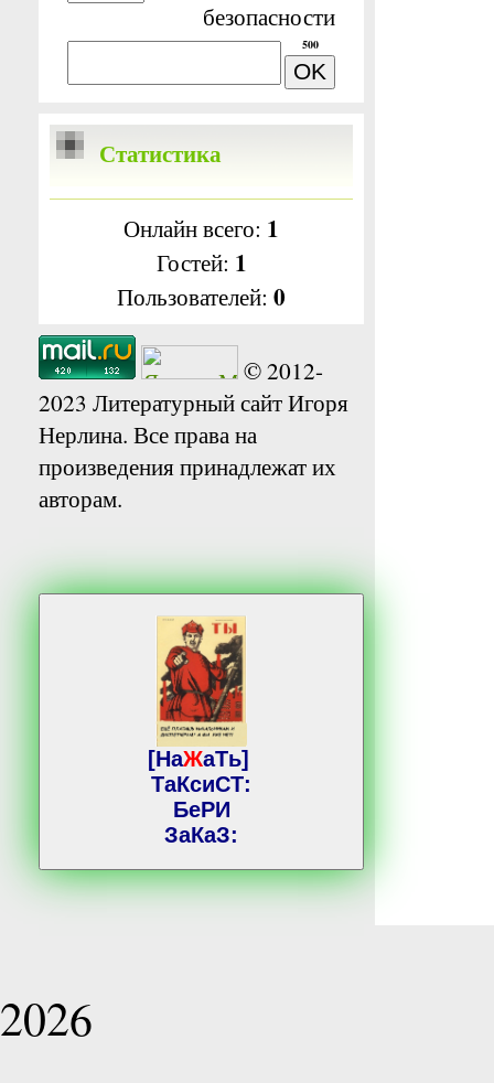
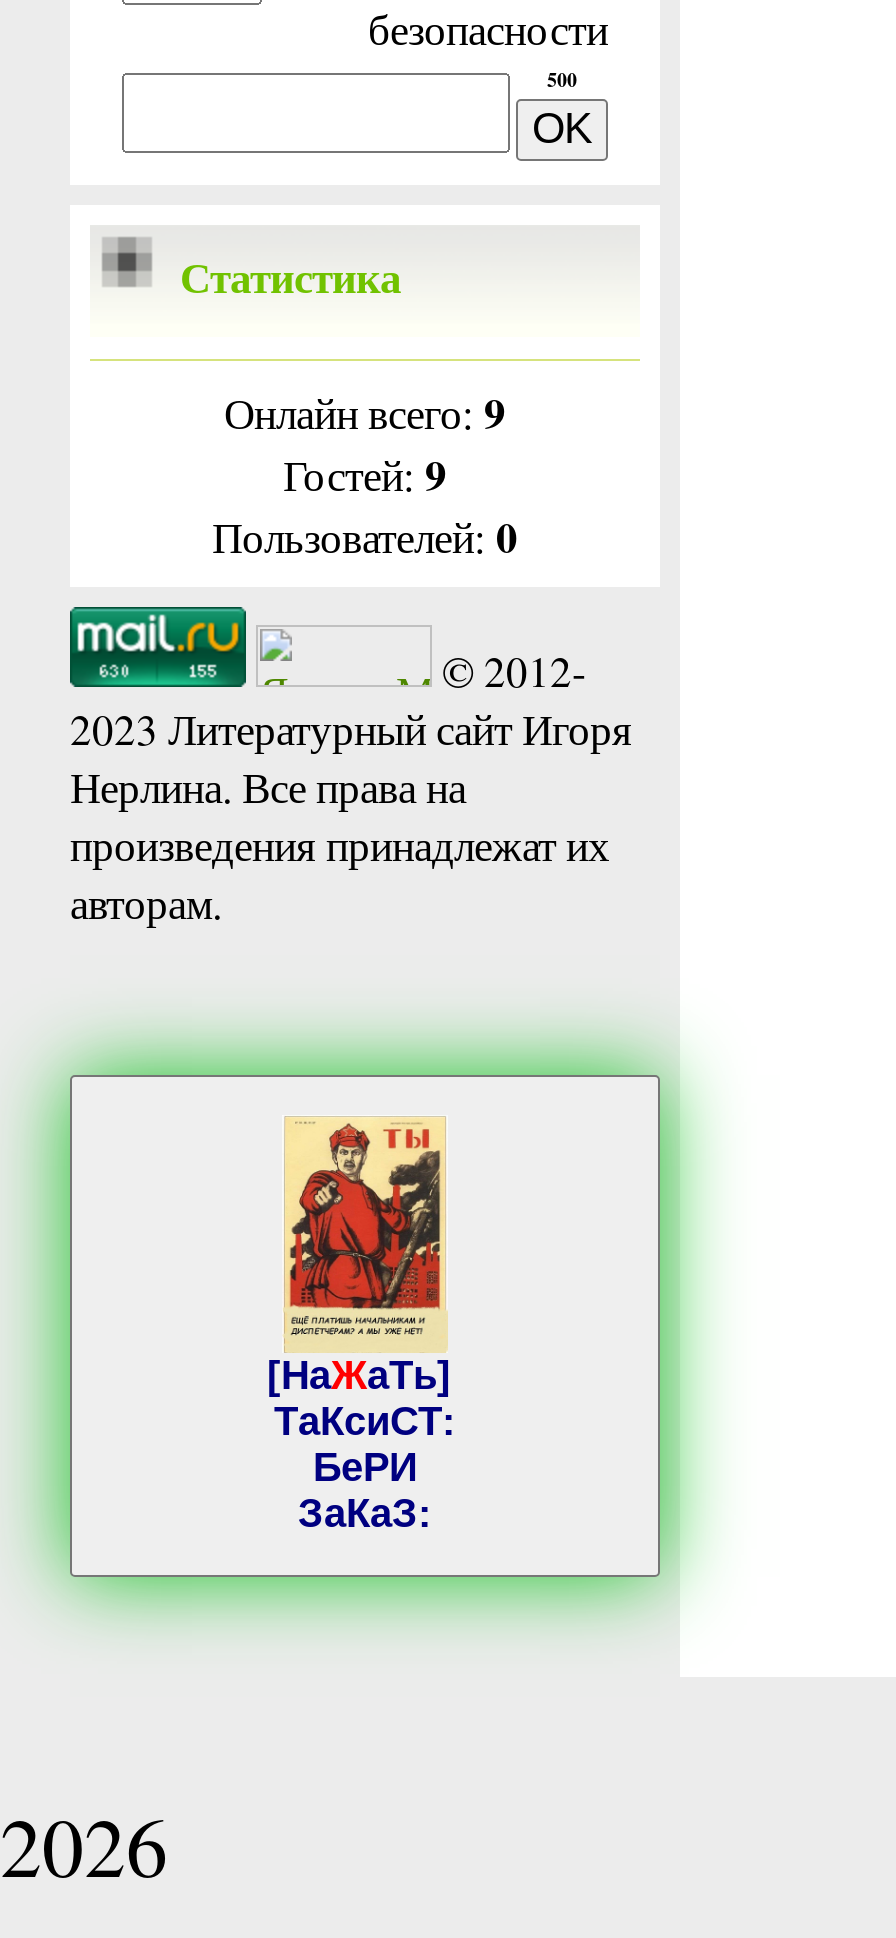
[123,211,279,245] Онлайн всего: 1 -> [224,382,506,444] Онлайн всего: 9
[156,245,246,279] Гостей: 1 -> [283,444,447,506] Гостей: 9

